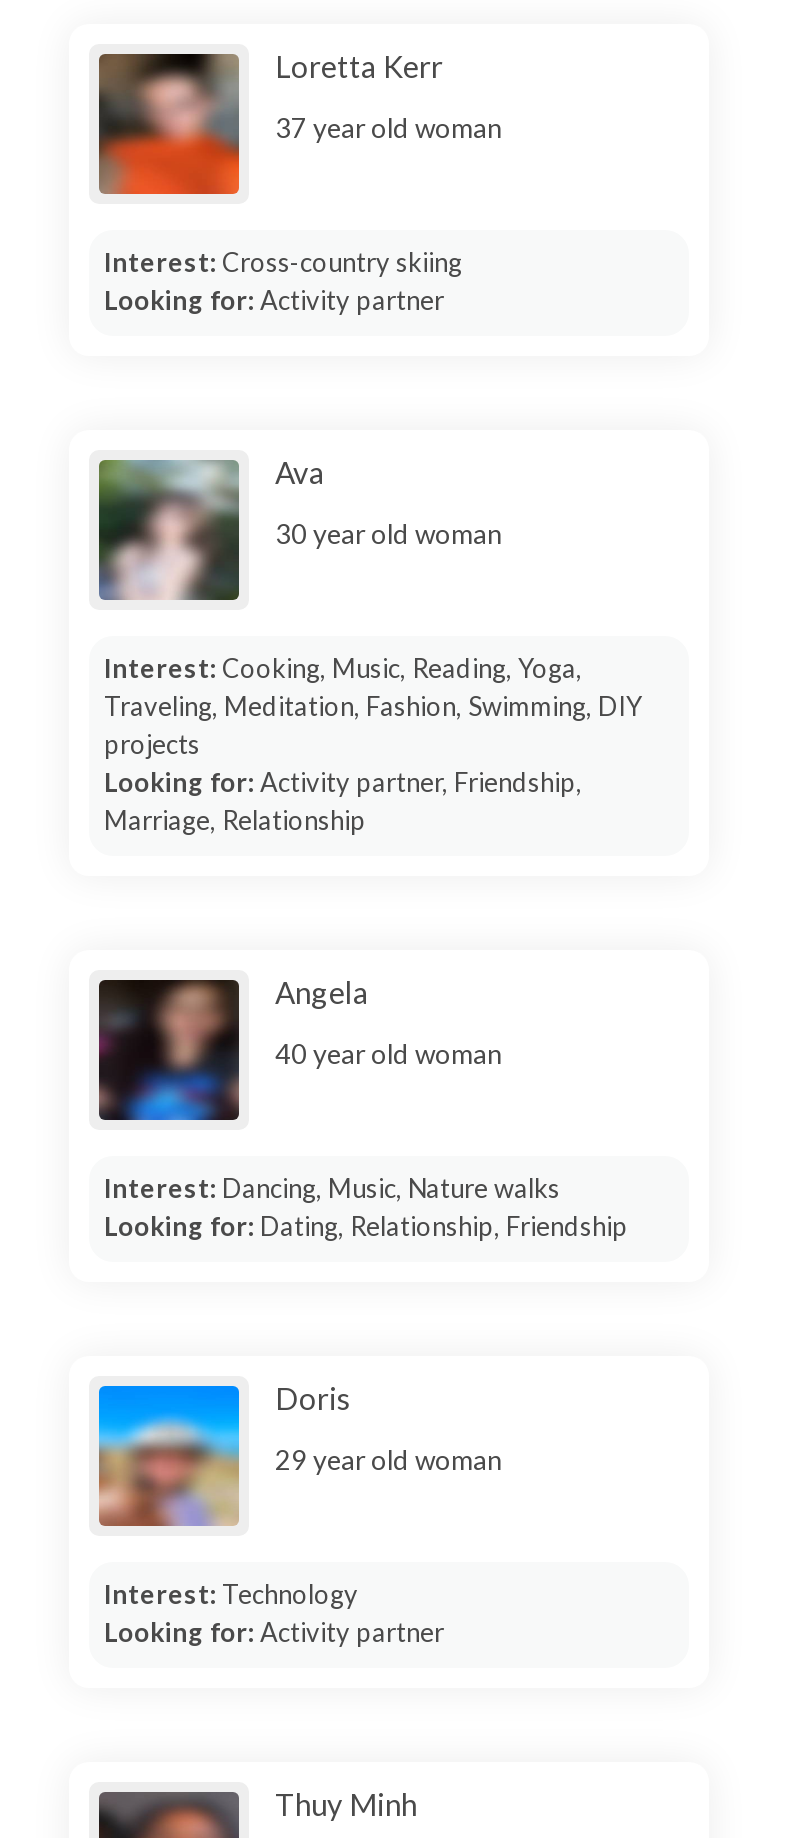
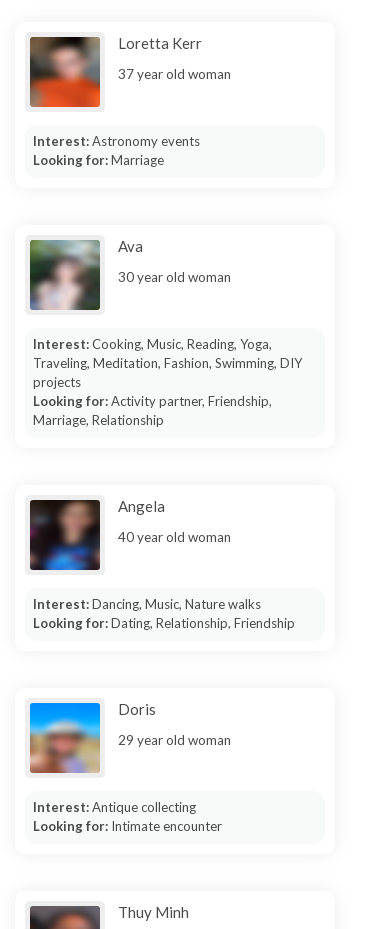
[104,246,462,316] Interest: Cross-country skiing | Looking for: Activity partner -> [32,133,199,168] Interest: Astronomy events | Looking for: Marriage
[104,1578,444,1648] Interest: Technology | Looking for: Activity partner -> [32,799,221,834] Interest: Antique collecting | Looking for: Intimate encounter

